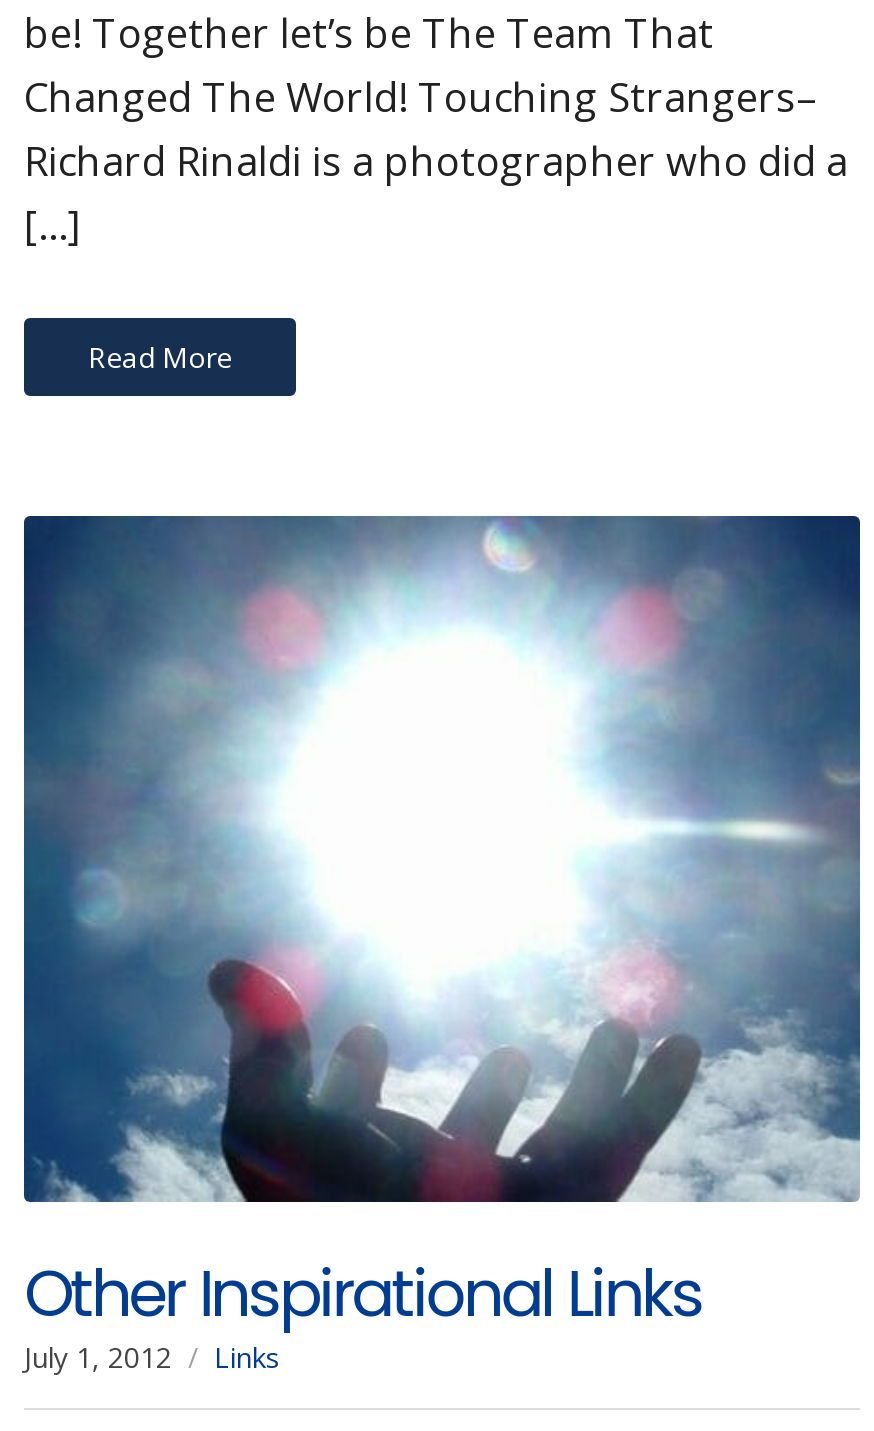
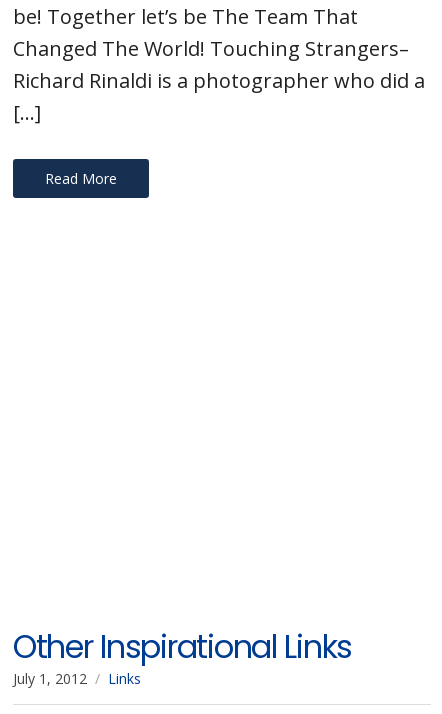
[22,514,862,1204] [image] -> none

